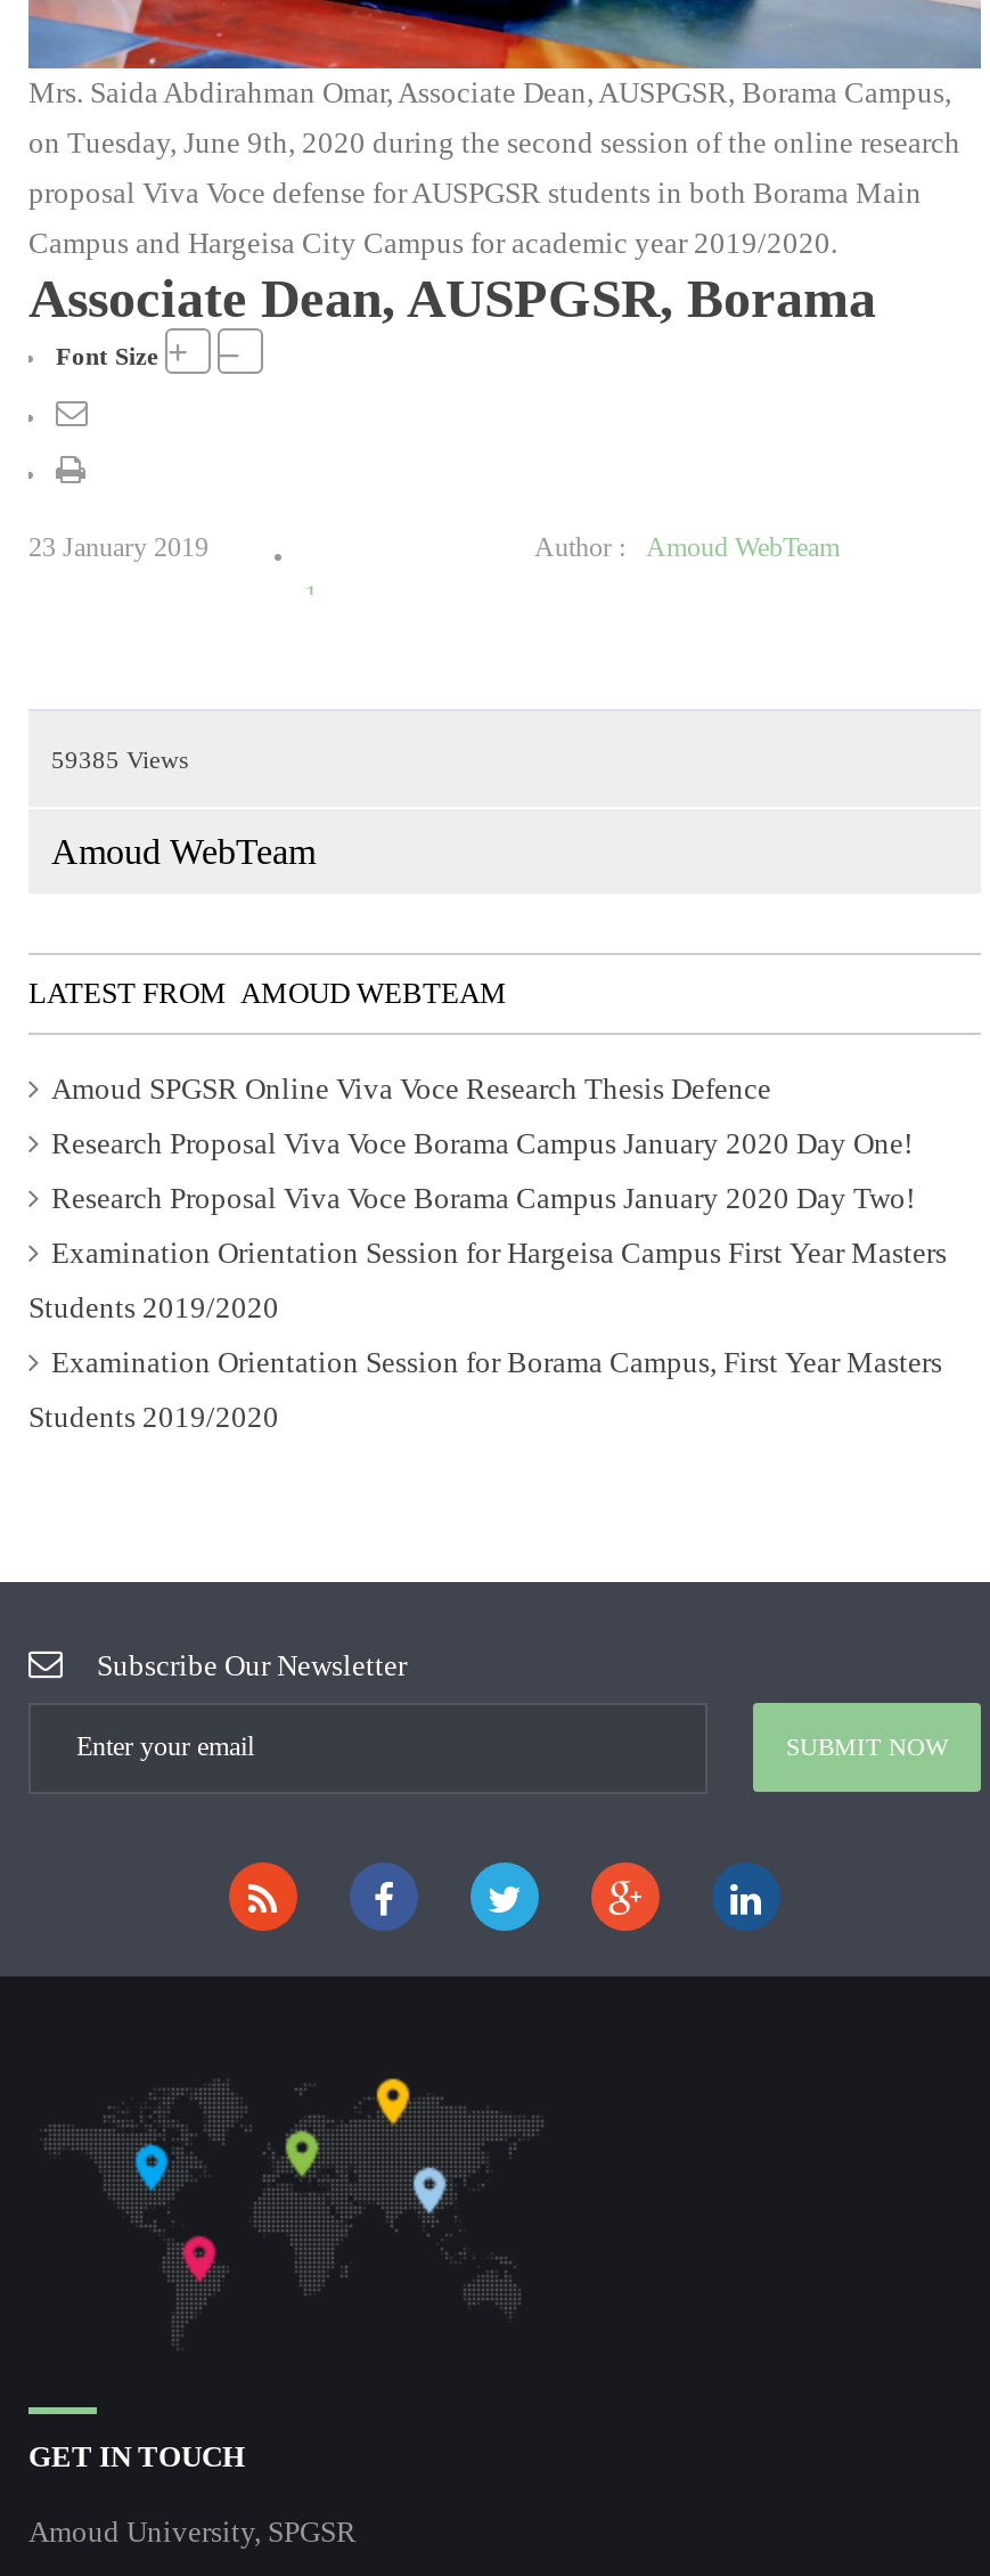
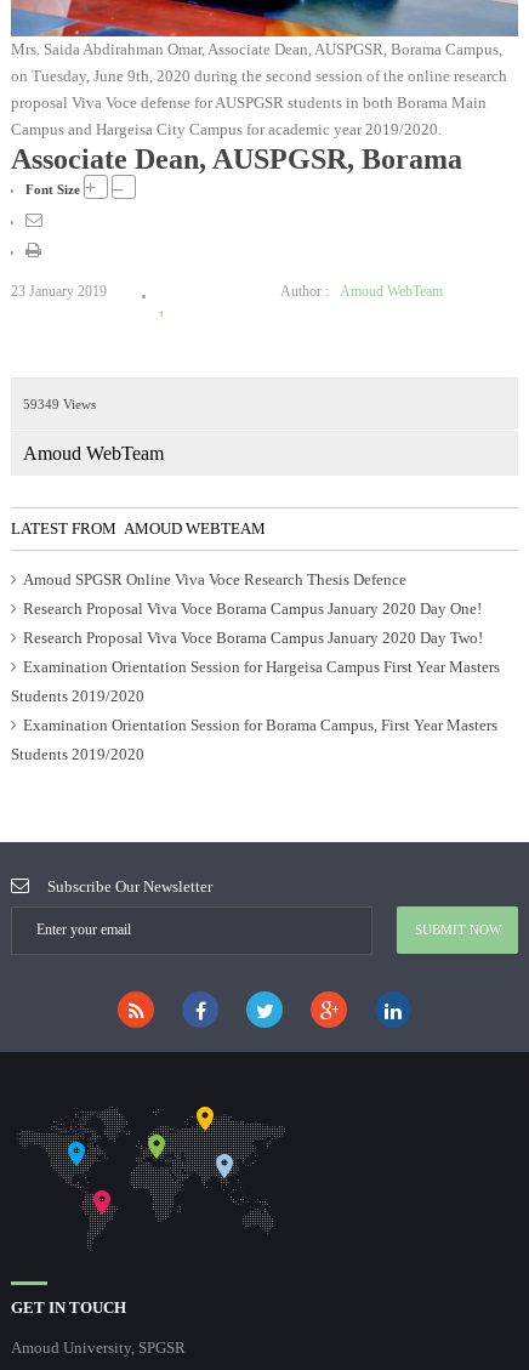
[51,745,188,772] 59385 Views -> [23,396,96,411] 59349 Views

